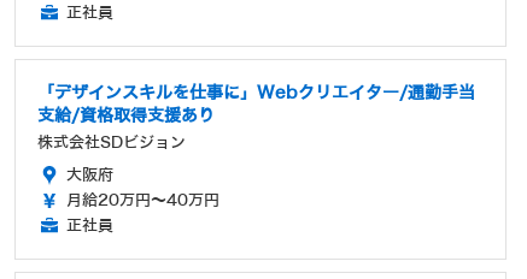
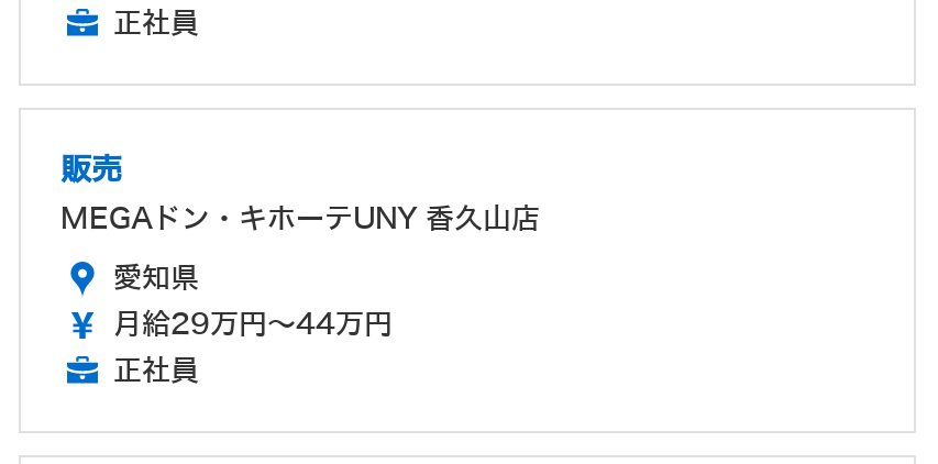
[37,84,475,125] 「デザインスキルを仕事に」Webクリエイター/通勤手当 | 支給/資格取得支援あり -> [60,154,122,187] 販売
[37,134,186,152] 株式会社SDビジョン -> [60,203,540,236] MEGAドン・キホーテUNY 香久山店
[66,166,219,209] 大阪府 | 月給20万円～40万円 -> [113,262,393,341] 愛知県 | 月給29万円～44万円

